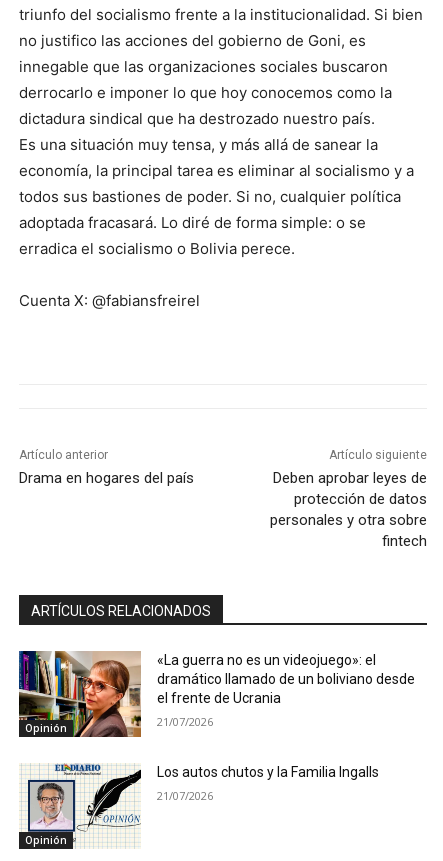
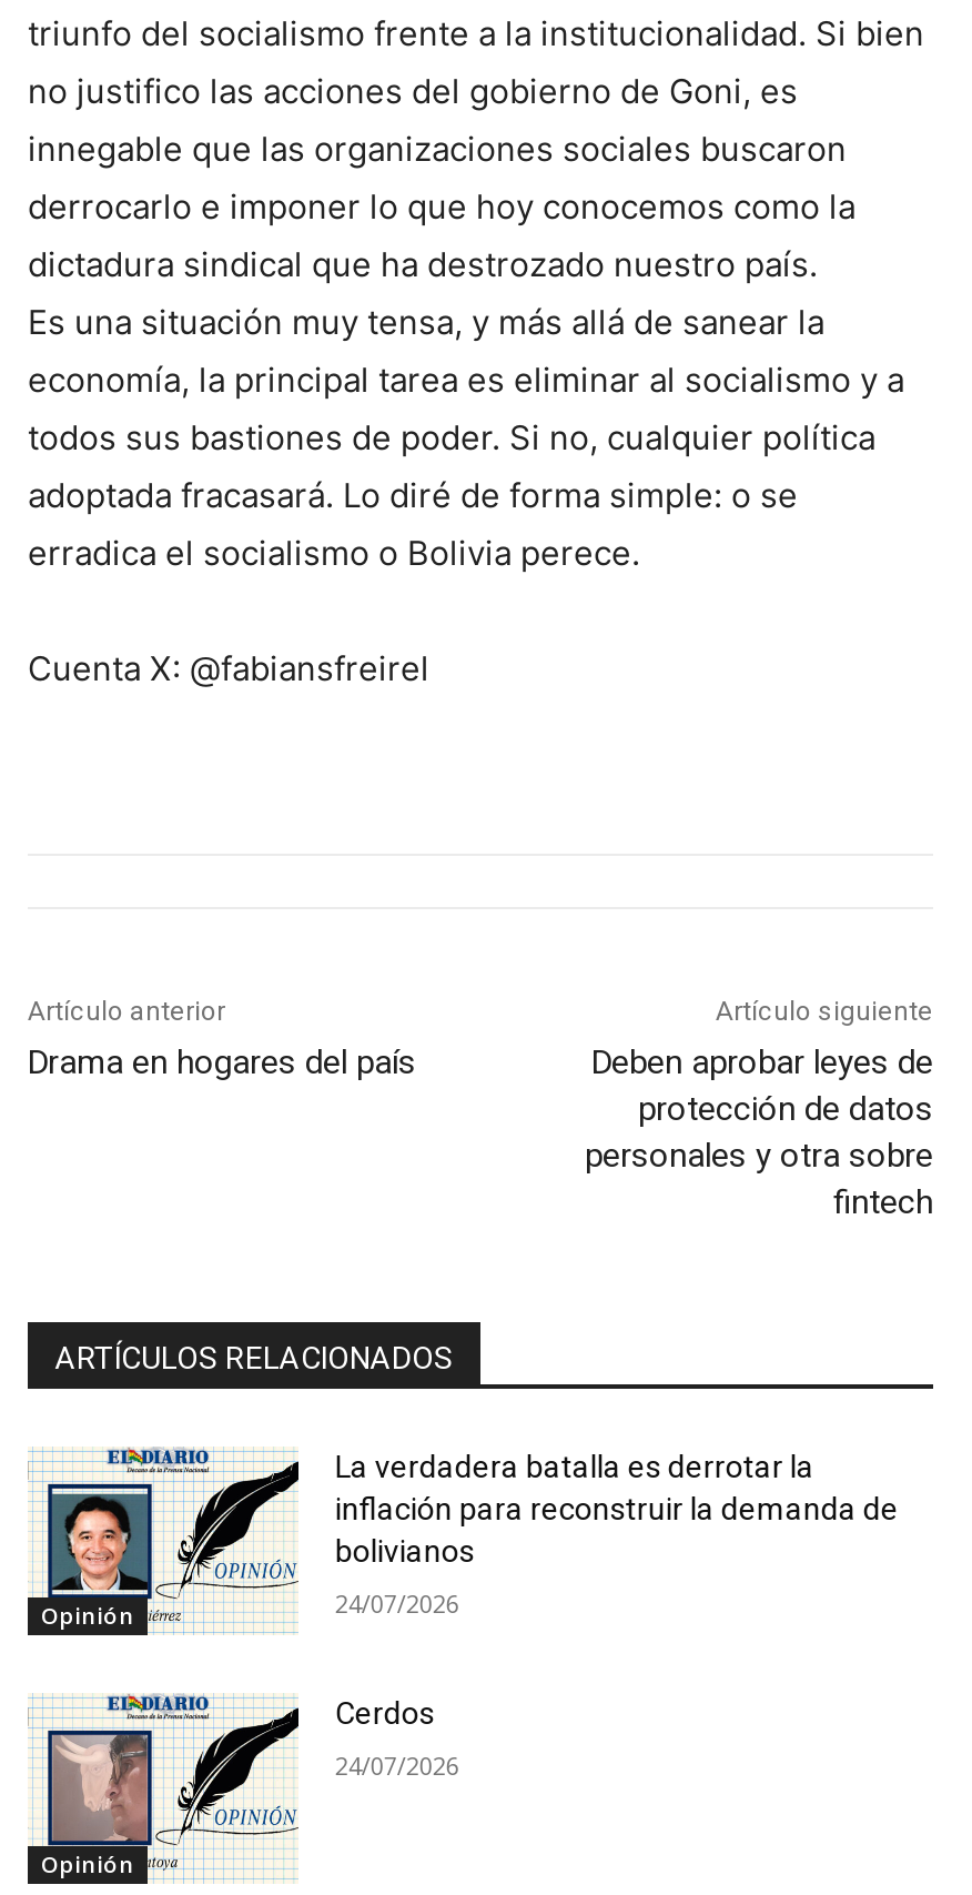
[18,650,415,738] [image] | «La guerra no es un videojuego»: el | dramático llamado de un boliviano desde | el frente de Ucrania -> [28,1444,899,1635] [image] | La verdadera batalla es derrotar la | inflación para reconstruir la demanda de | bolivianos
[157,714,213,729] 21/07/2026 -> [335,1585,459,1618] 24/07/2026
[157,764,379,780] Los autos chutos y la Familia Ingalls -> [335,1695,435,1731] Cerdos
[30,782,73,830] [image] -> [52,1733,148,1842] [image]
[157,788,213,803] 21/07/2026 -> [335,1748,459,1782] 24/07/2026

